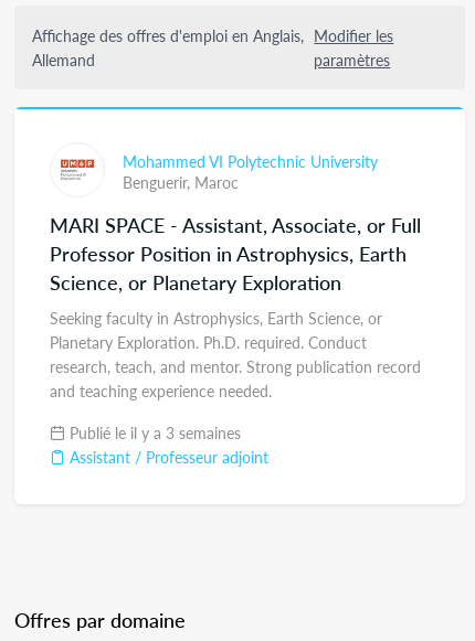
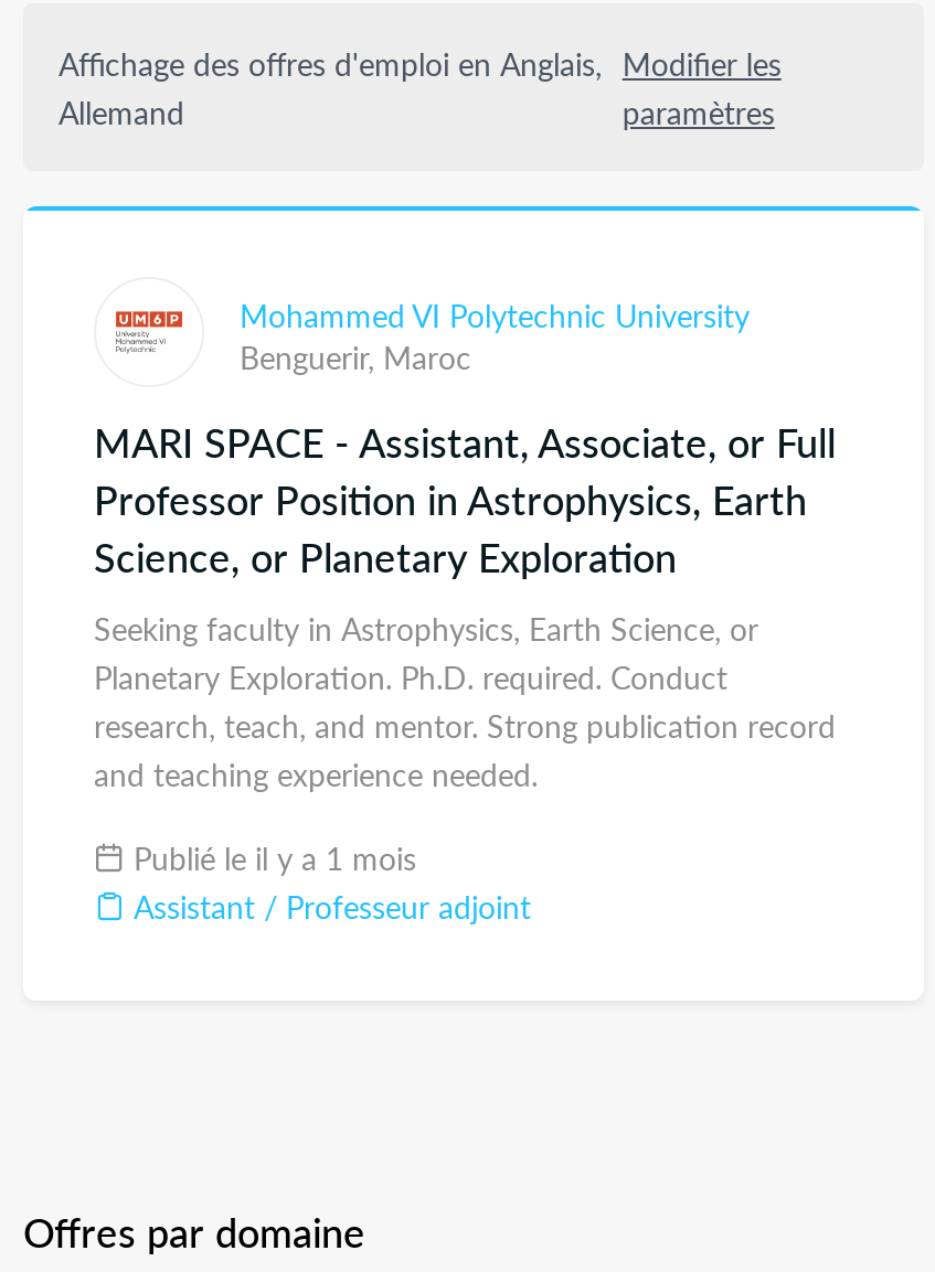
[65,421,241,444] Publié le il y a 3 semaines -> [125,835,416,879] Publié le il y a 1 mois

